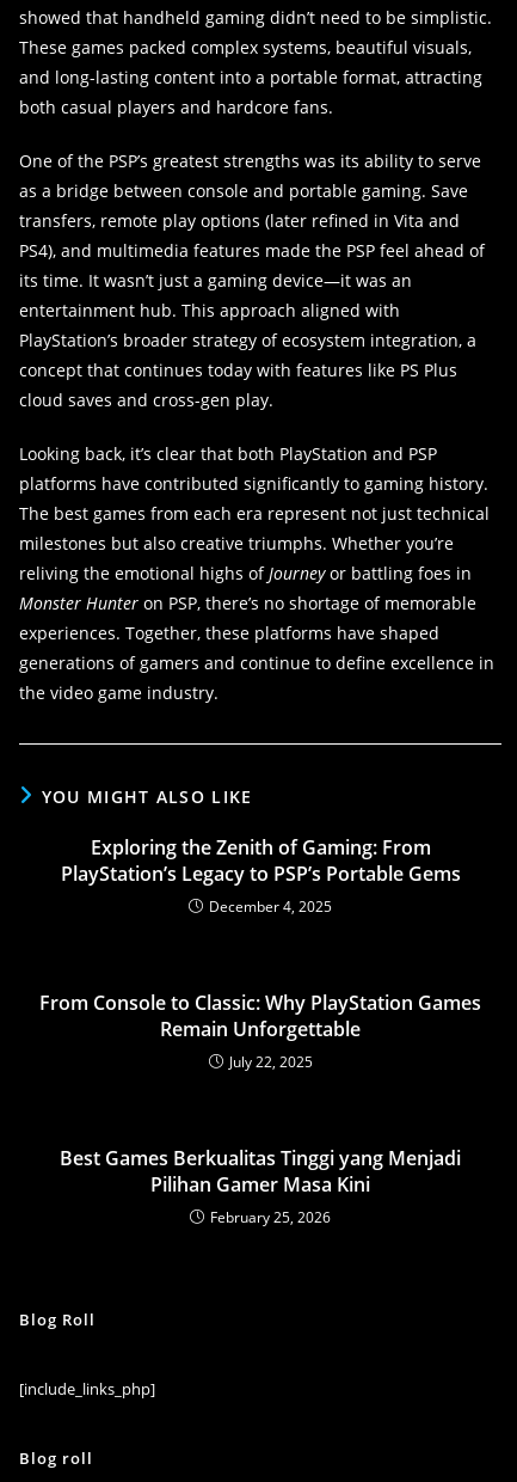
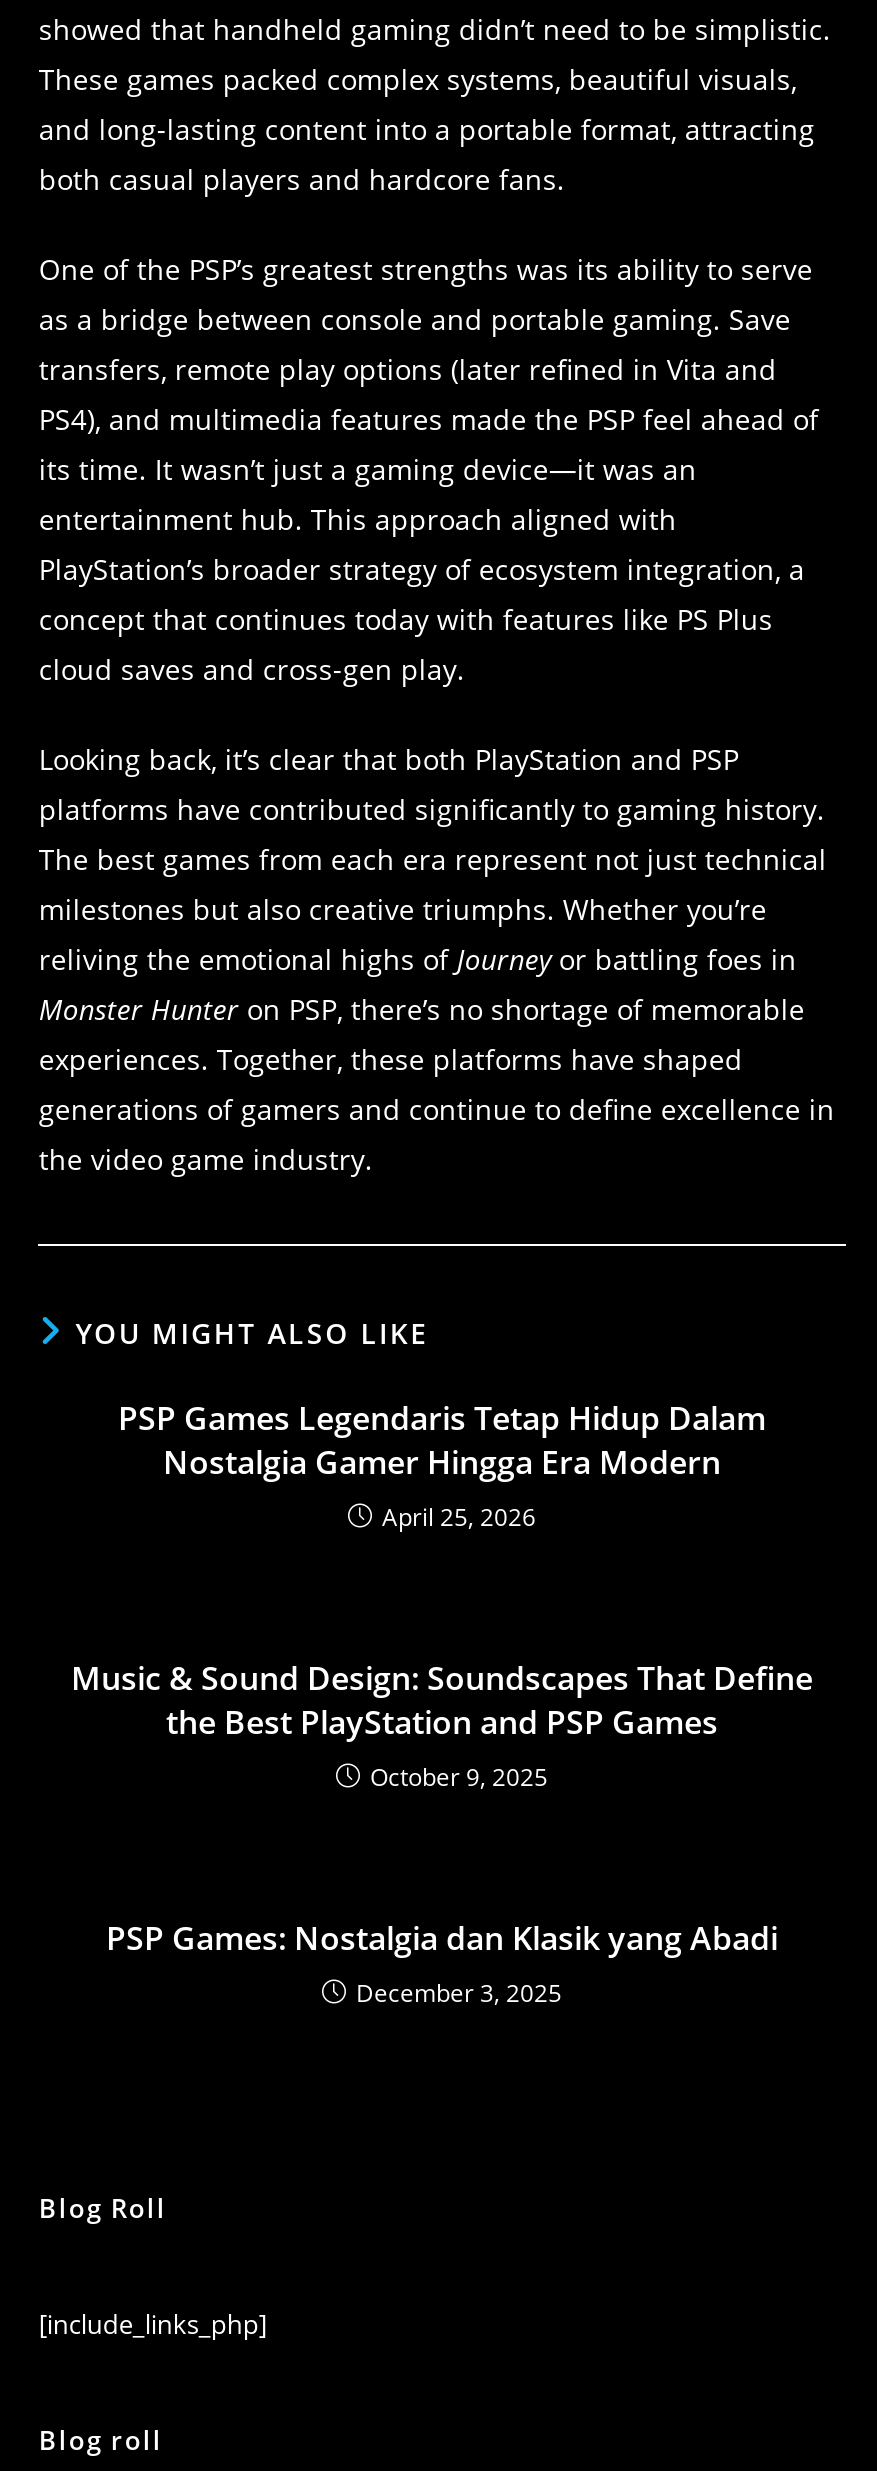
[60,834,460,916] Exploring the Zenith of Gaming: From | PlayStation’s Legacy to PSP’s Portable Gems | December 4, 2025 -> [118,1395,766,1533] PSP Games Legendaris Tetap Hidup Dalam | Nostalgia Gamer Hingga Era Modern | April 25, 2026
[39,989,481,1071] From Console to Classic: Why PlayStation Games | Remain Unforgettable | July 22, 2025 -> [71,1655,813,1793] Music & Sound Design: Soundscapes That Define | the Best PlayStation and PSP Games | October 9, 2025
[60,1144,461,1227] Best Games Berkualitas Tinggi yang Menjadi | Pilihan Gamer Masa Kini | February 25, 2026 -> [106,1915,778,2009] PSP Games: Nostalgia dan Klasik yang Abadi | December 3, 2025

